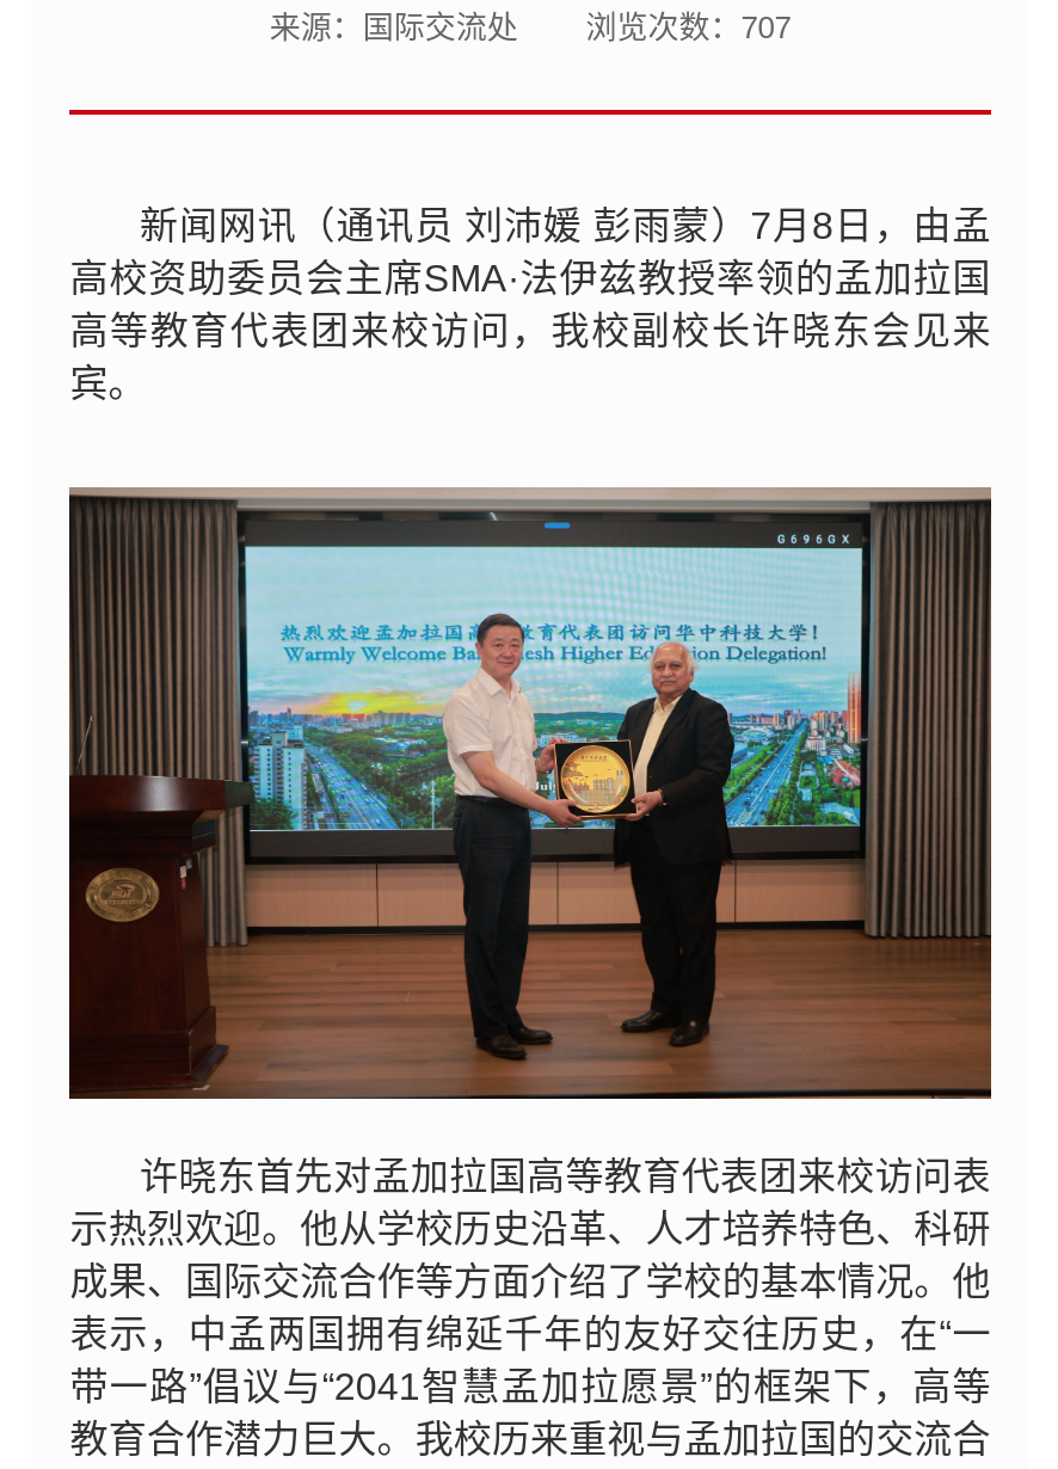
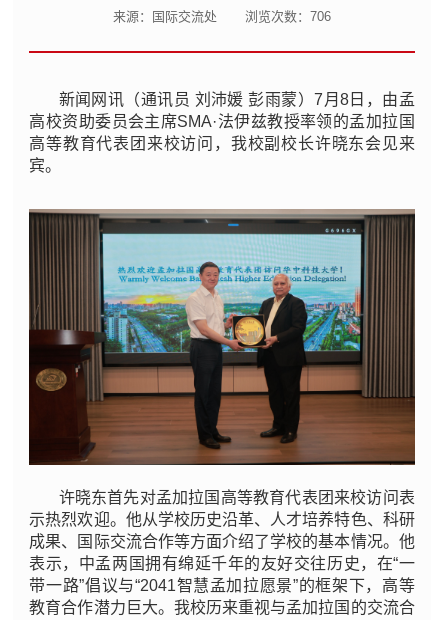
[269,11,791,46] 来源：国际交流处 浏览次数：707 -> [113,9,331,24] 来源：国际交流处 浏览次数：706

